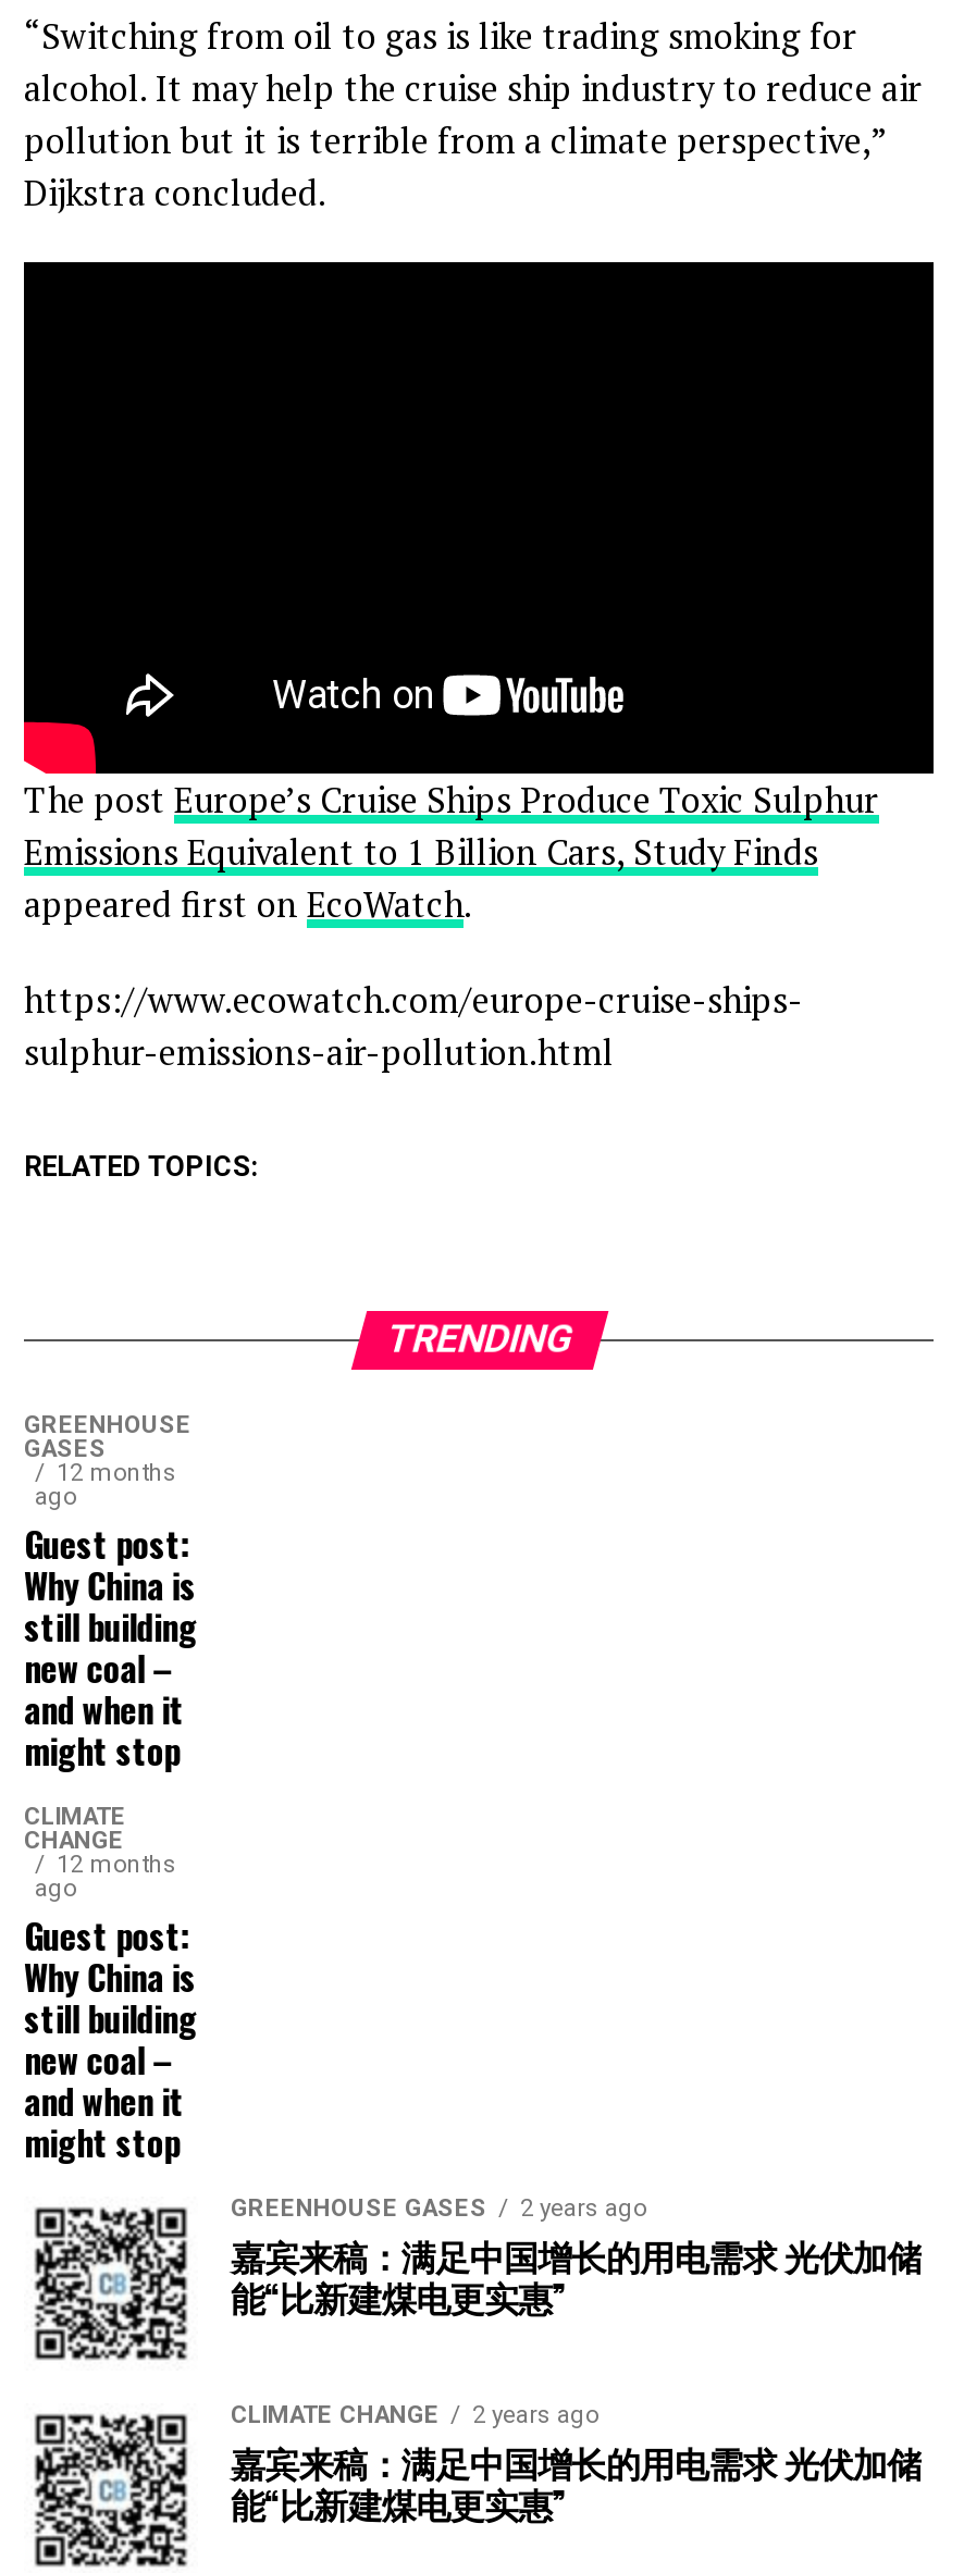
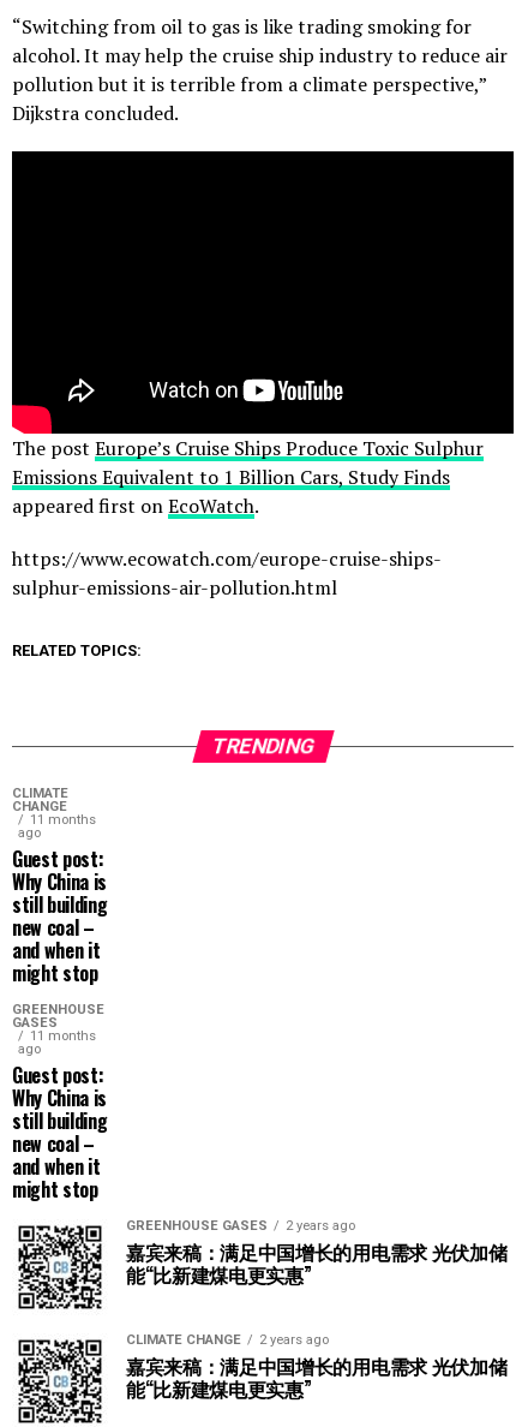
moved [24,1411,191,1464] -> [12,1002,104,1031]: GREENHOUSE | GASES
[57,1459,176,1487] 12 months -> [30,812,96,828] 11 months
moved [24,1803,126,1855] -> [12,786,68,815]: CLIMATE | CHANGE
[57,1851,176,1879] 12 months -> [30,1028,96,1044] 11 months

